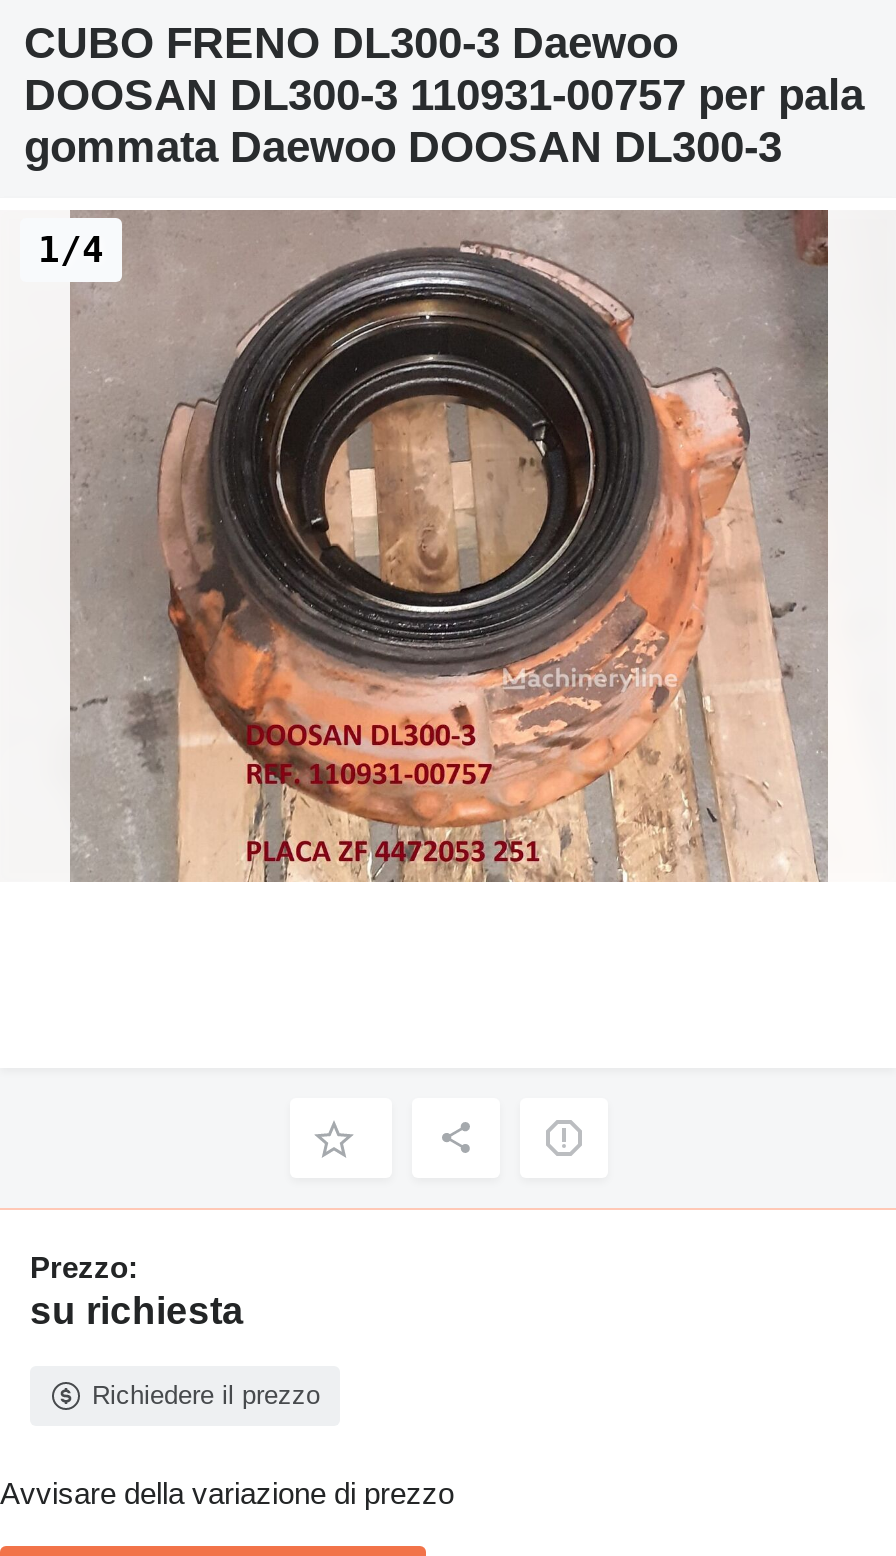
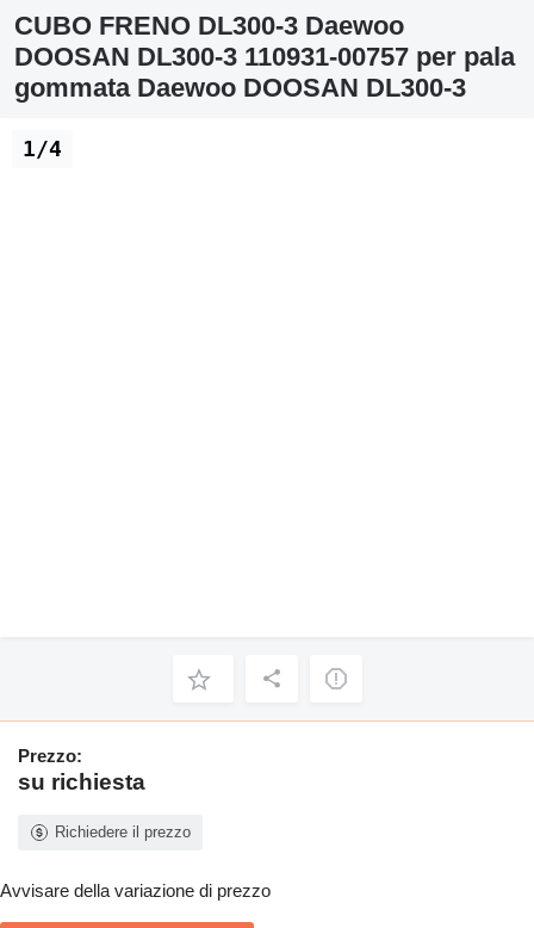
[68,208,830,884] [image] -> none

